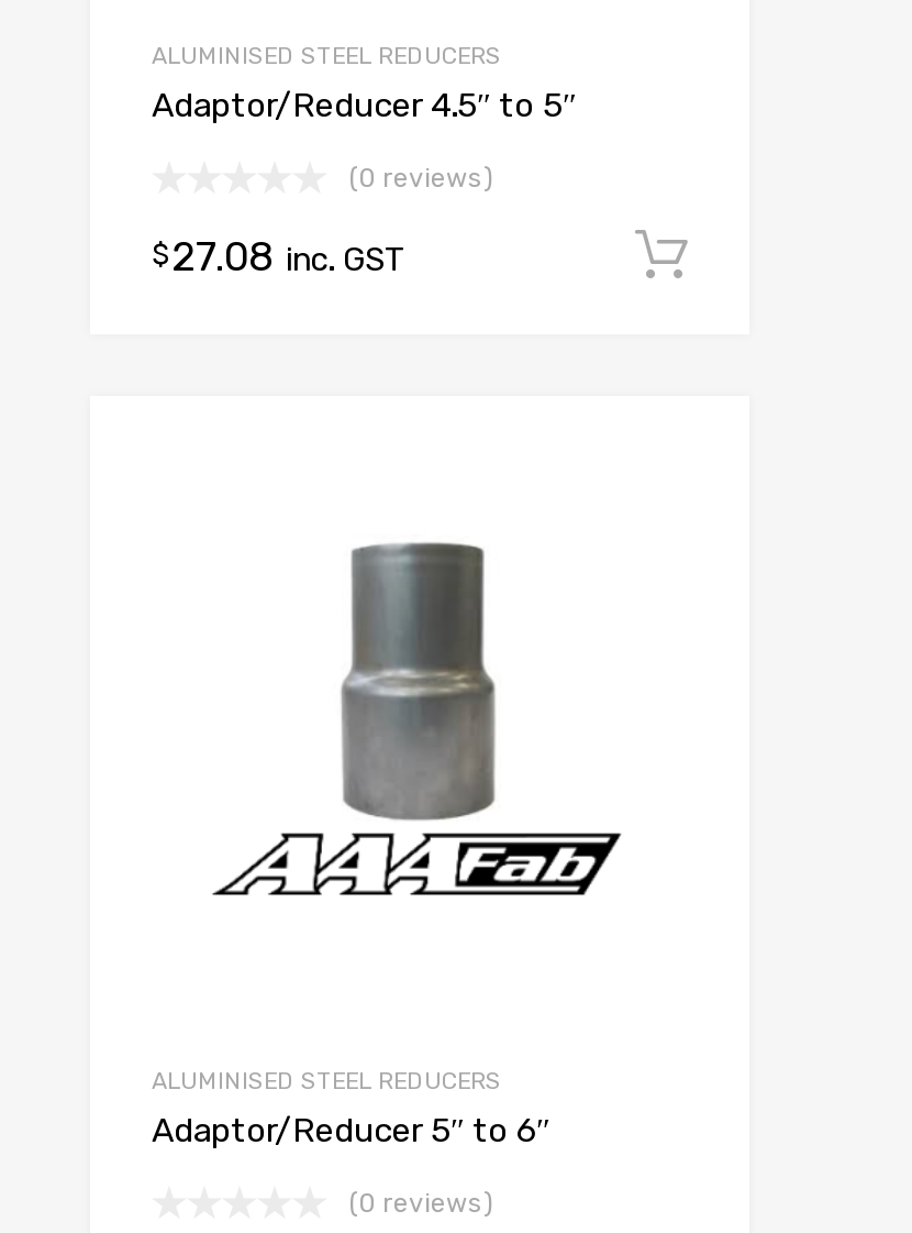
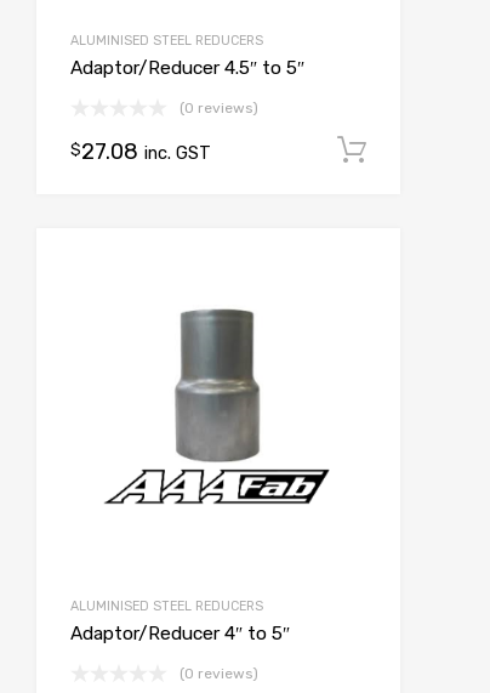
[152,1110,549,1150] Adaptor/Reducer 5″ to 6″ -> [70,622,290,644] Adaptor/Reducer 4″ to 5″

